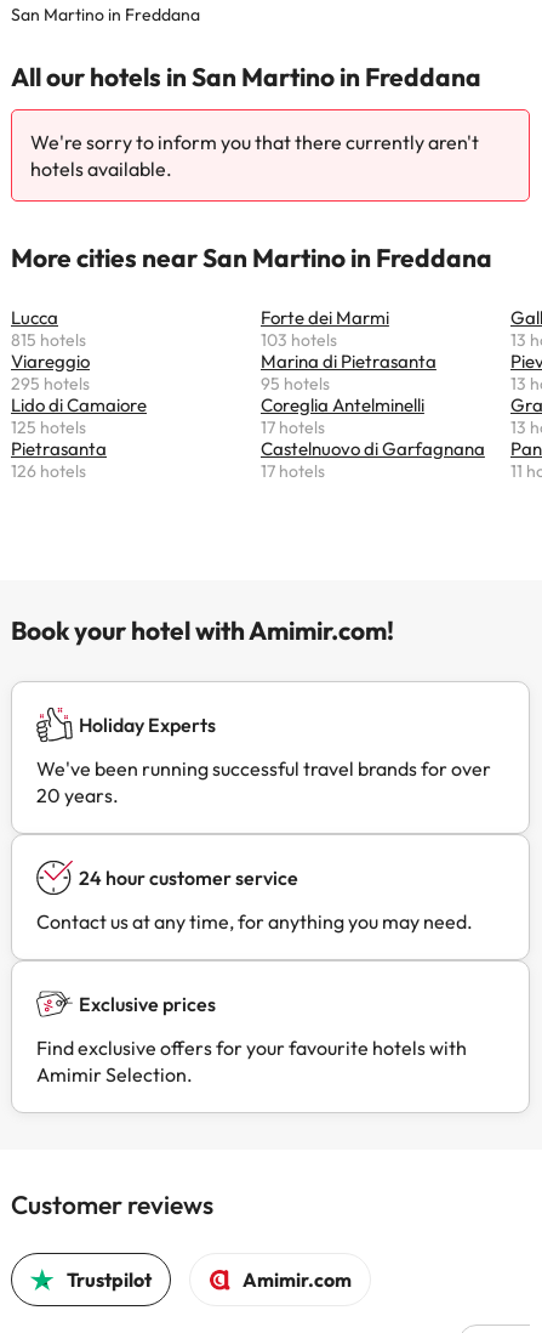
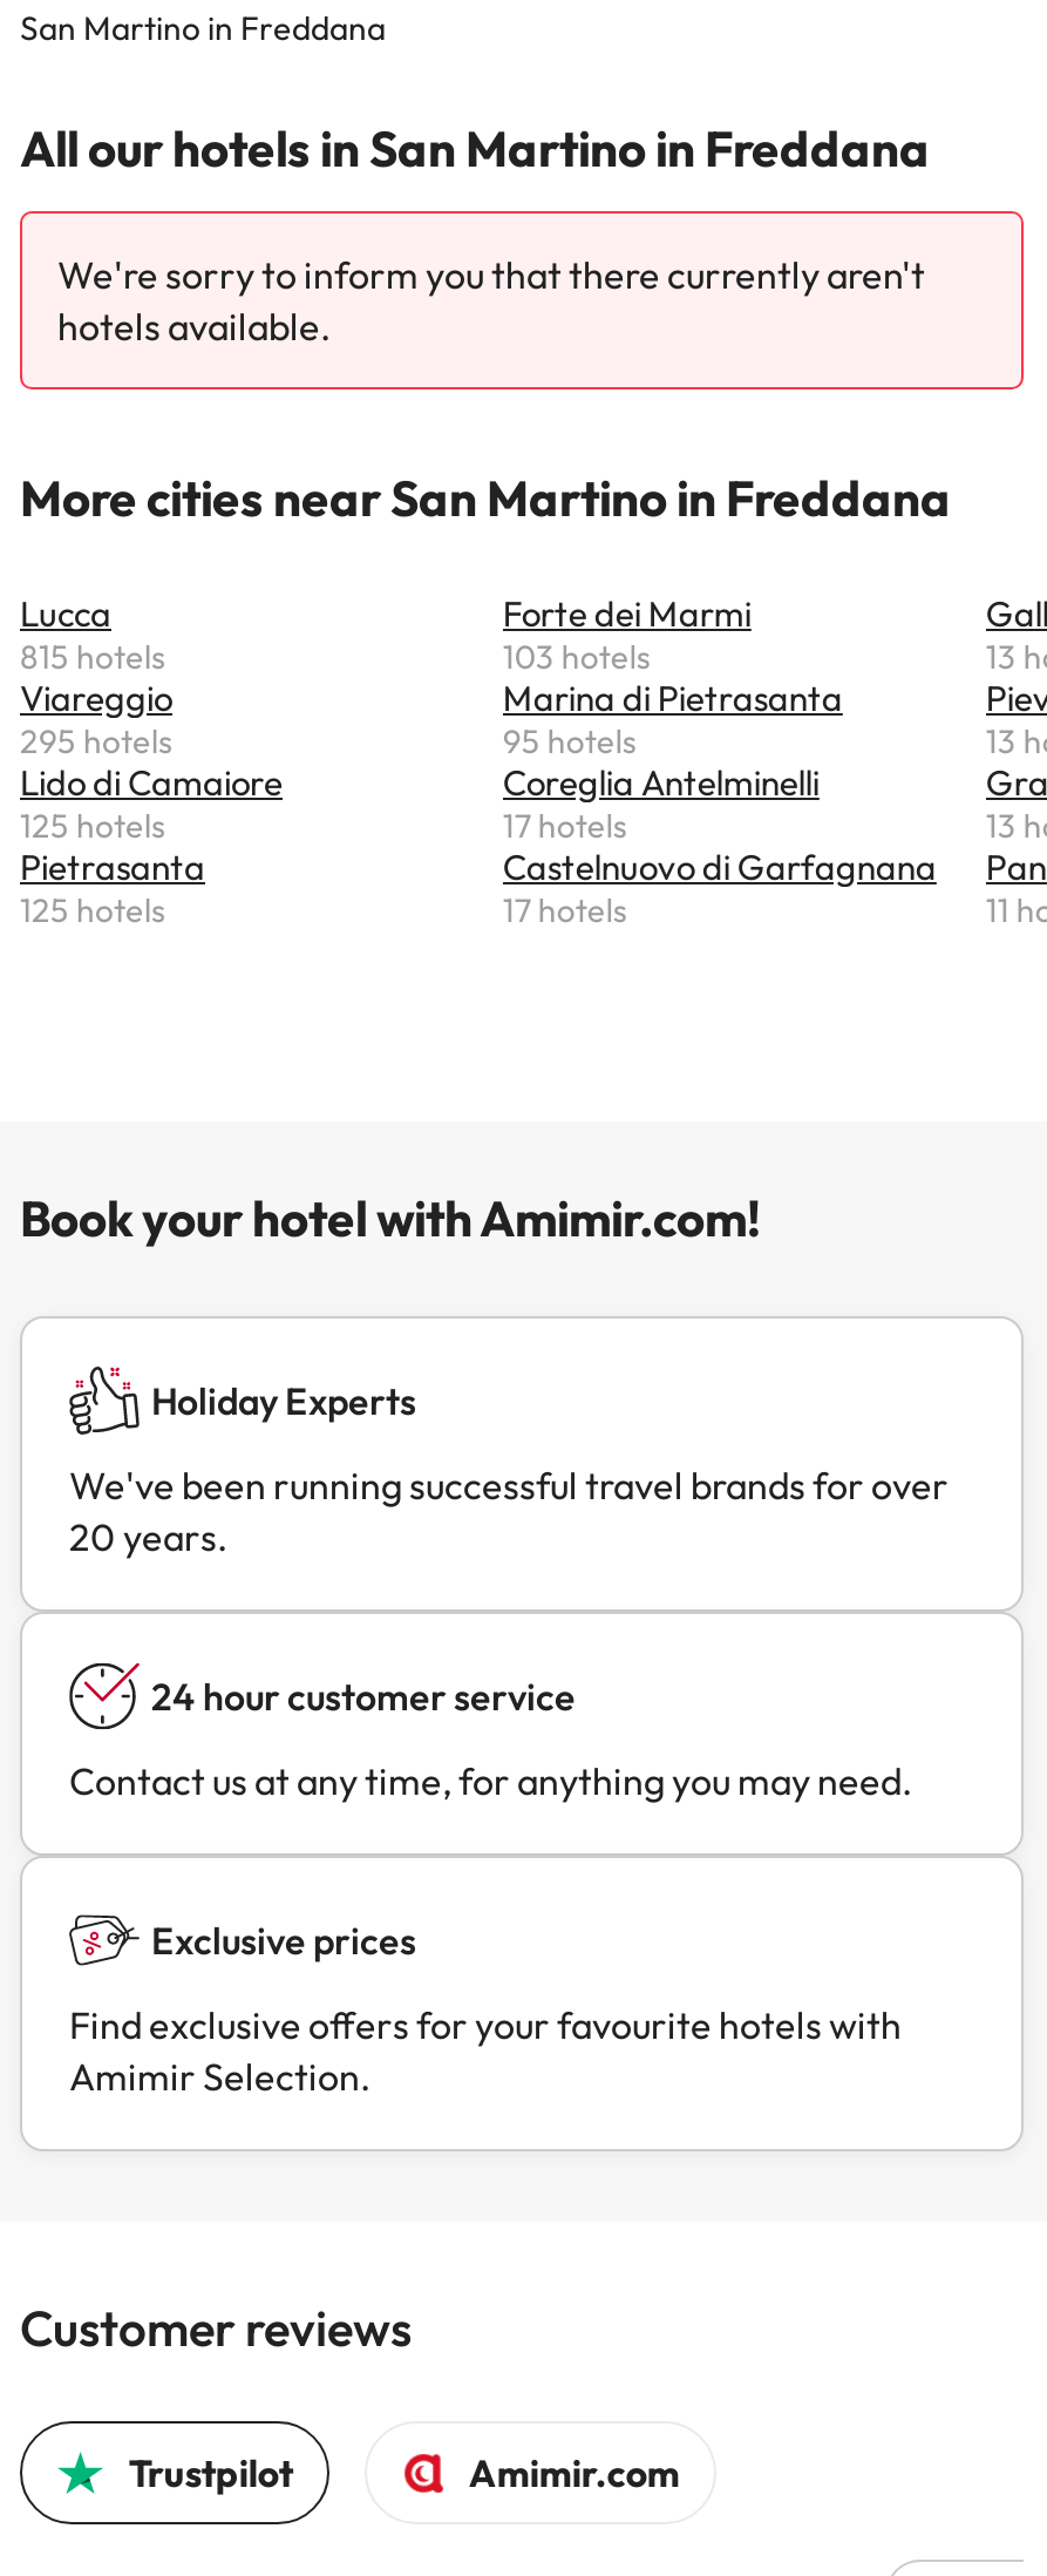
[11,460,86,482] 126 hotels -> [20,889,165,931] 125 hotels

